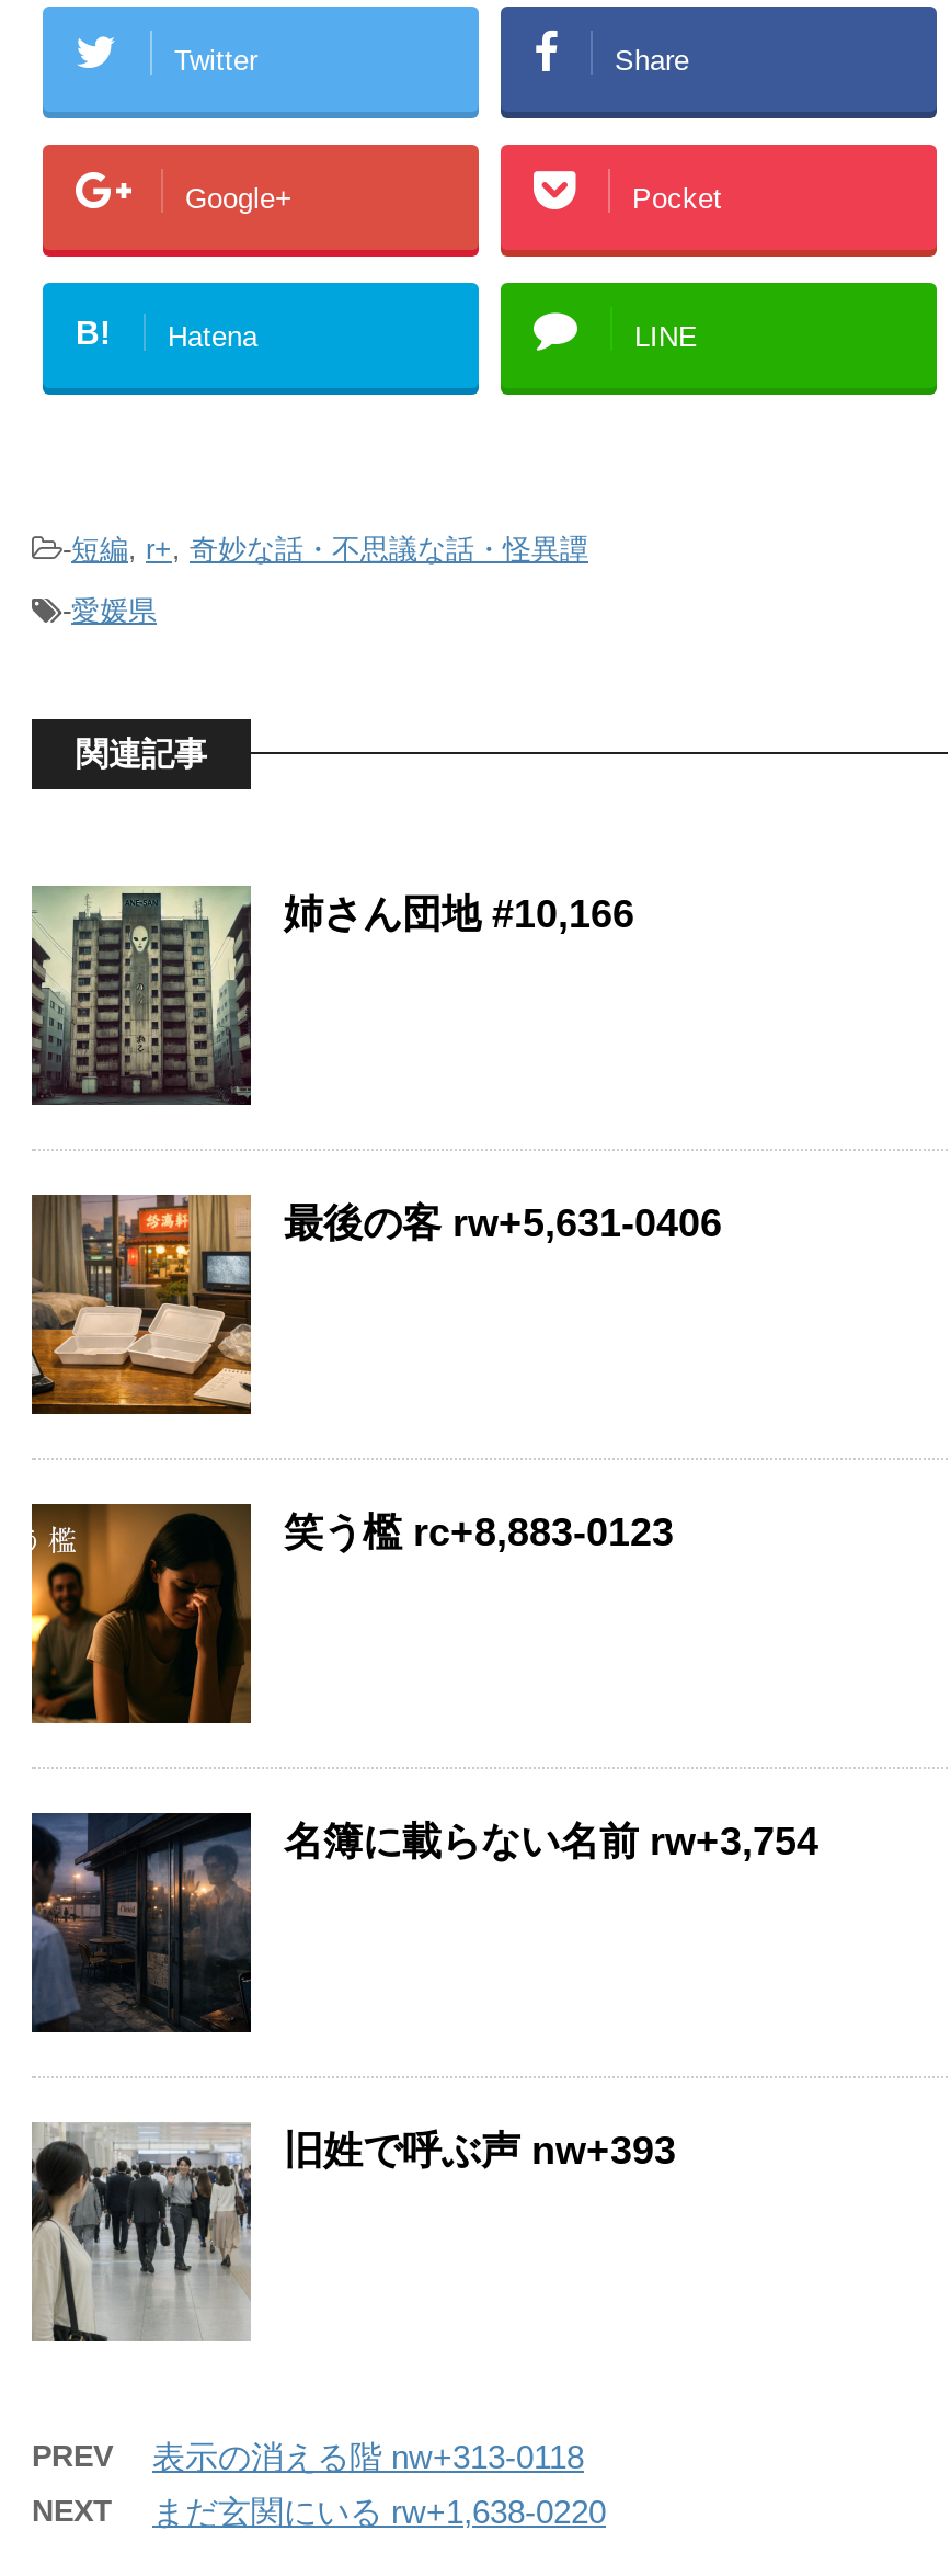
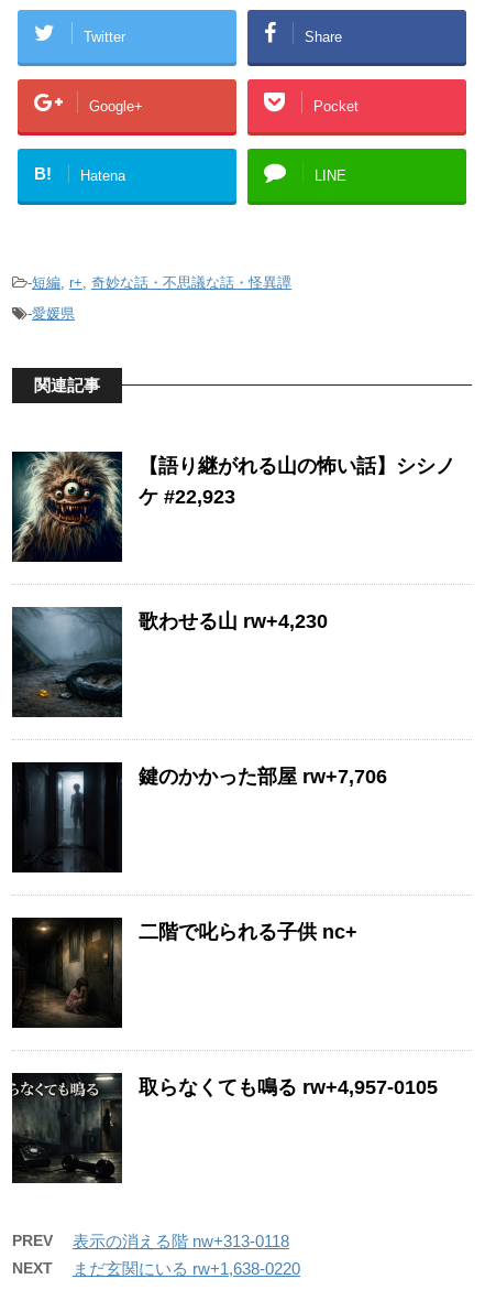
[30,888,634,1105] [image] | 姉さん団地 #10,166 -> [11,452,455,561] [image] | 【語り継がれる山の怖い話】シシノ | ケ #22,923
[30,1193,722,1414] [image] | 最後の客 rw+5,631-0406 -> [11,606,328,717] [image] | 歌わせる山 rw+4,230
[30,1502,674,1725] [image] | 笑う檻 rc+8,883-0123 -> [11,761,387,874] [image] | 鍵のかかった部屋 rw+7,706
[30,1811,818,2032] [image] | 名簿に載らない名前 rw+3,754 -> [11,917,357,1023] [image] | 二階で叱られる子供 nc+
[32,2122,676,2341] [image] | 旧姓で呼ぶ声 nw+393 -> [12,1072,438,1183] [image] | 取らなくても鳴る rw+4,957-0105

